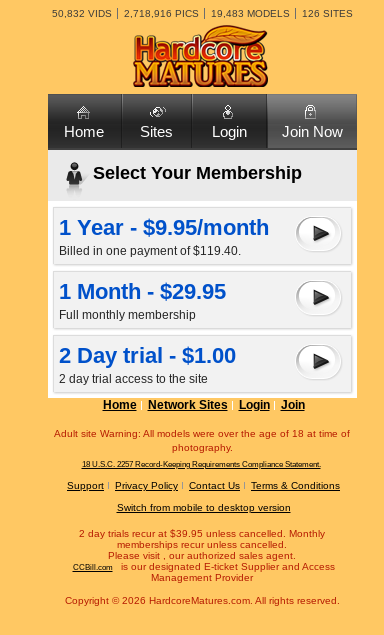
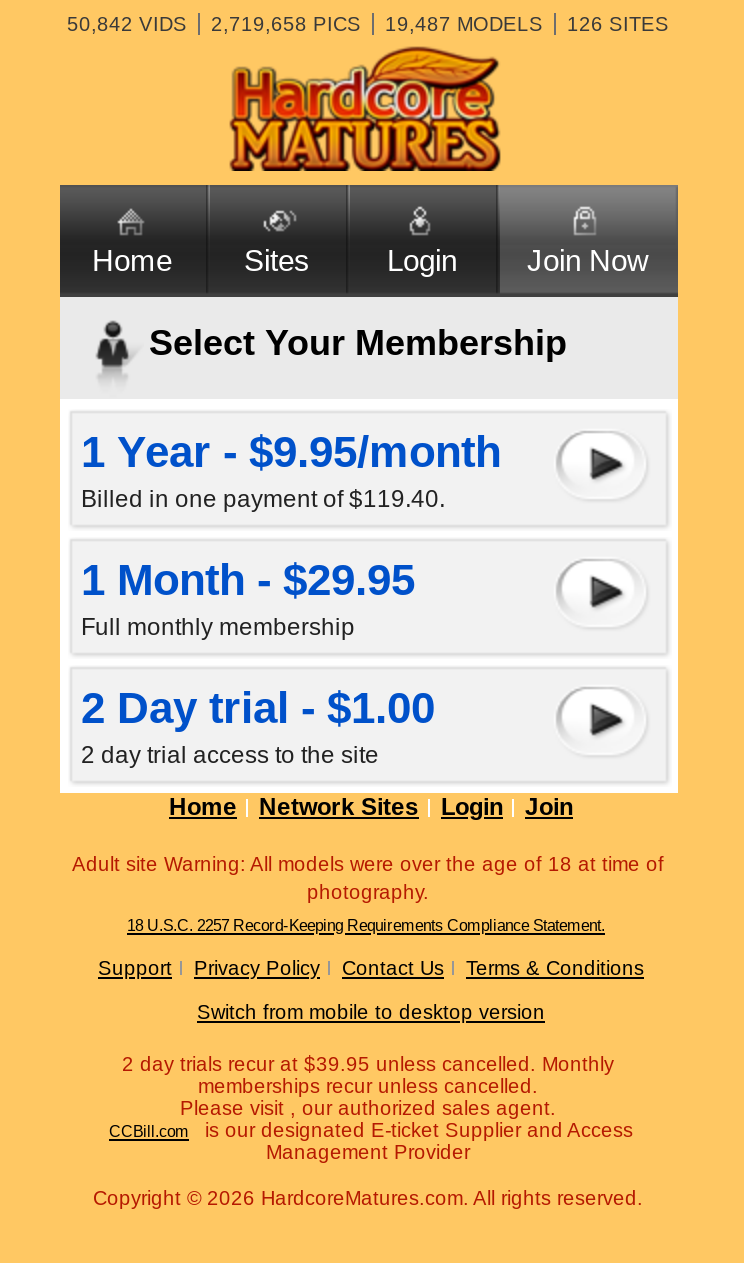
[51,8,111,19] 50,832 VIDS -> [67,13,187,35] 50,842 VIDS
[123,8,198,19] 2,718,916 PICS -> [211,13,361,35] 2,719,658 PICS
[210,8,289,19] 19,483 MODELS -> [385,13,543,35] 19,487 MODELS

